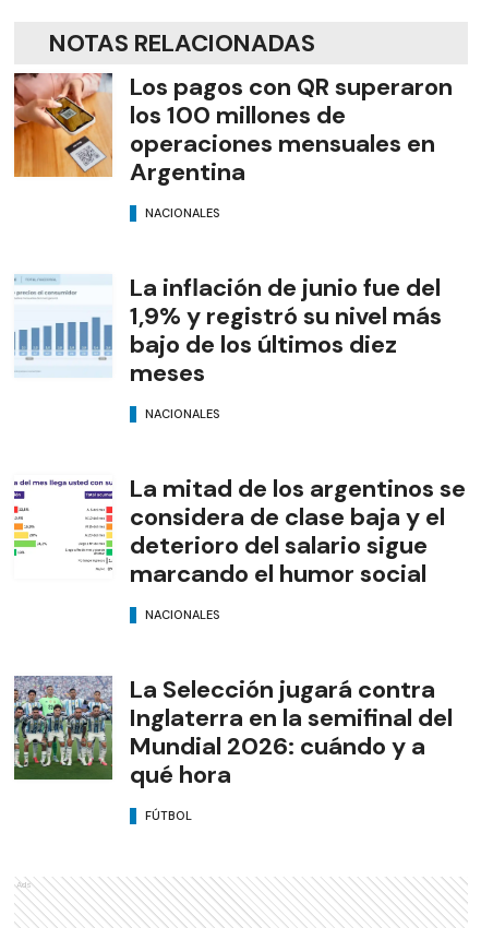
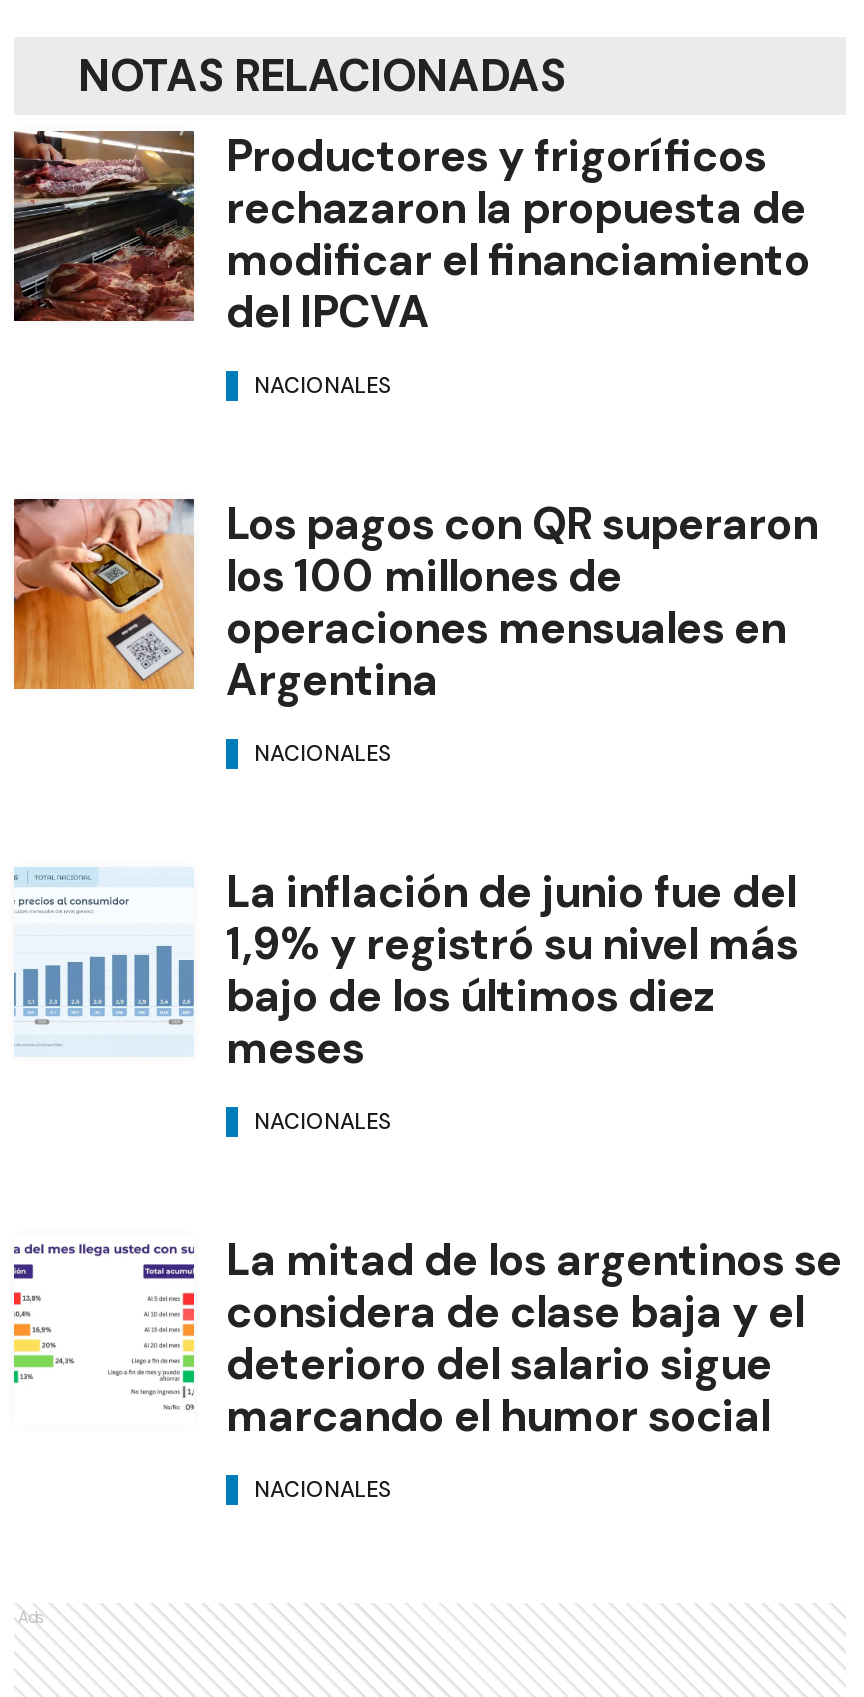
none -> [12,127,810,400] [image] | Productores y frigoríficos | rechazaron la propuesta de | modificar el financiamiento | del IPCVA | NACIONALES
moved [12,71,466,622] -> [10,495,842,1504]: [image] | Los pagos con QR superaron | los 100 millones de | ... | marcando el humor social | NACIONALES
[13,674,453,823] [image] | La Selección jugará contra | Inglaterra en la semifinal del | Mundial 2026: cuándo y a | qué hora | FÚTBOL -> none

